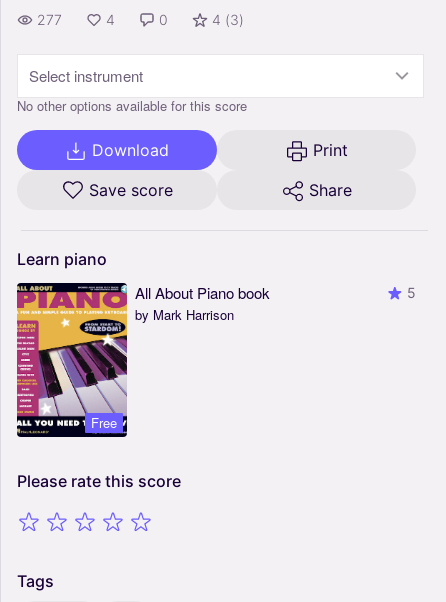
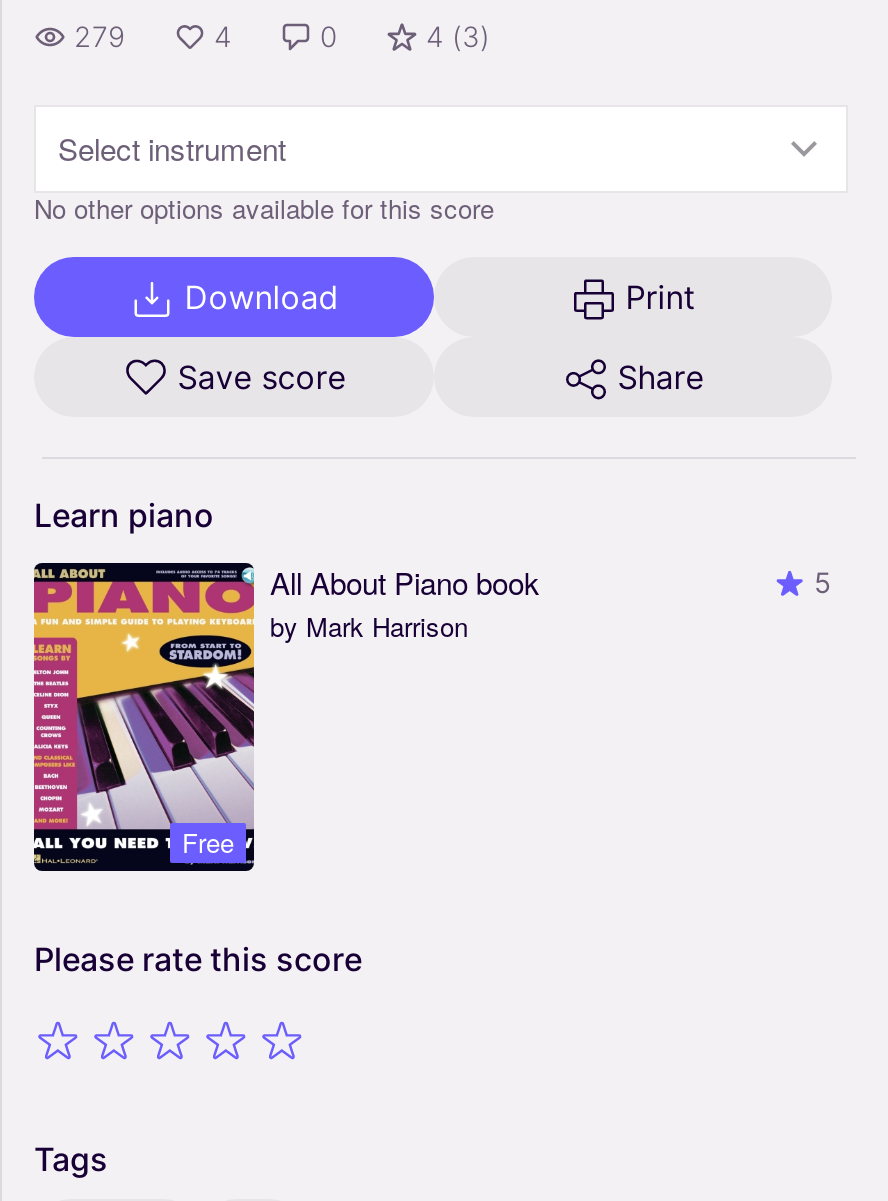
[37,10,62,27] 277 -> [74,18,126,52] 279

